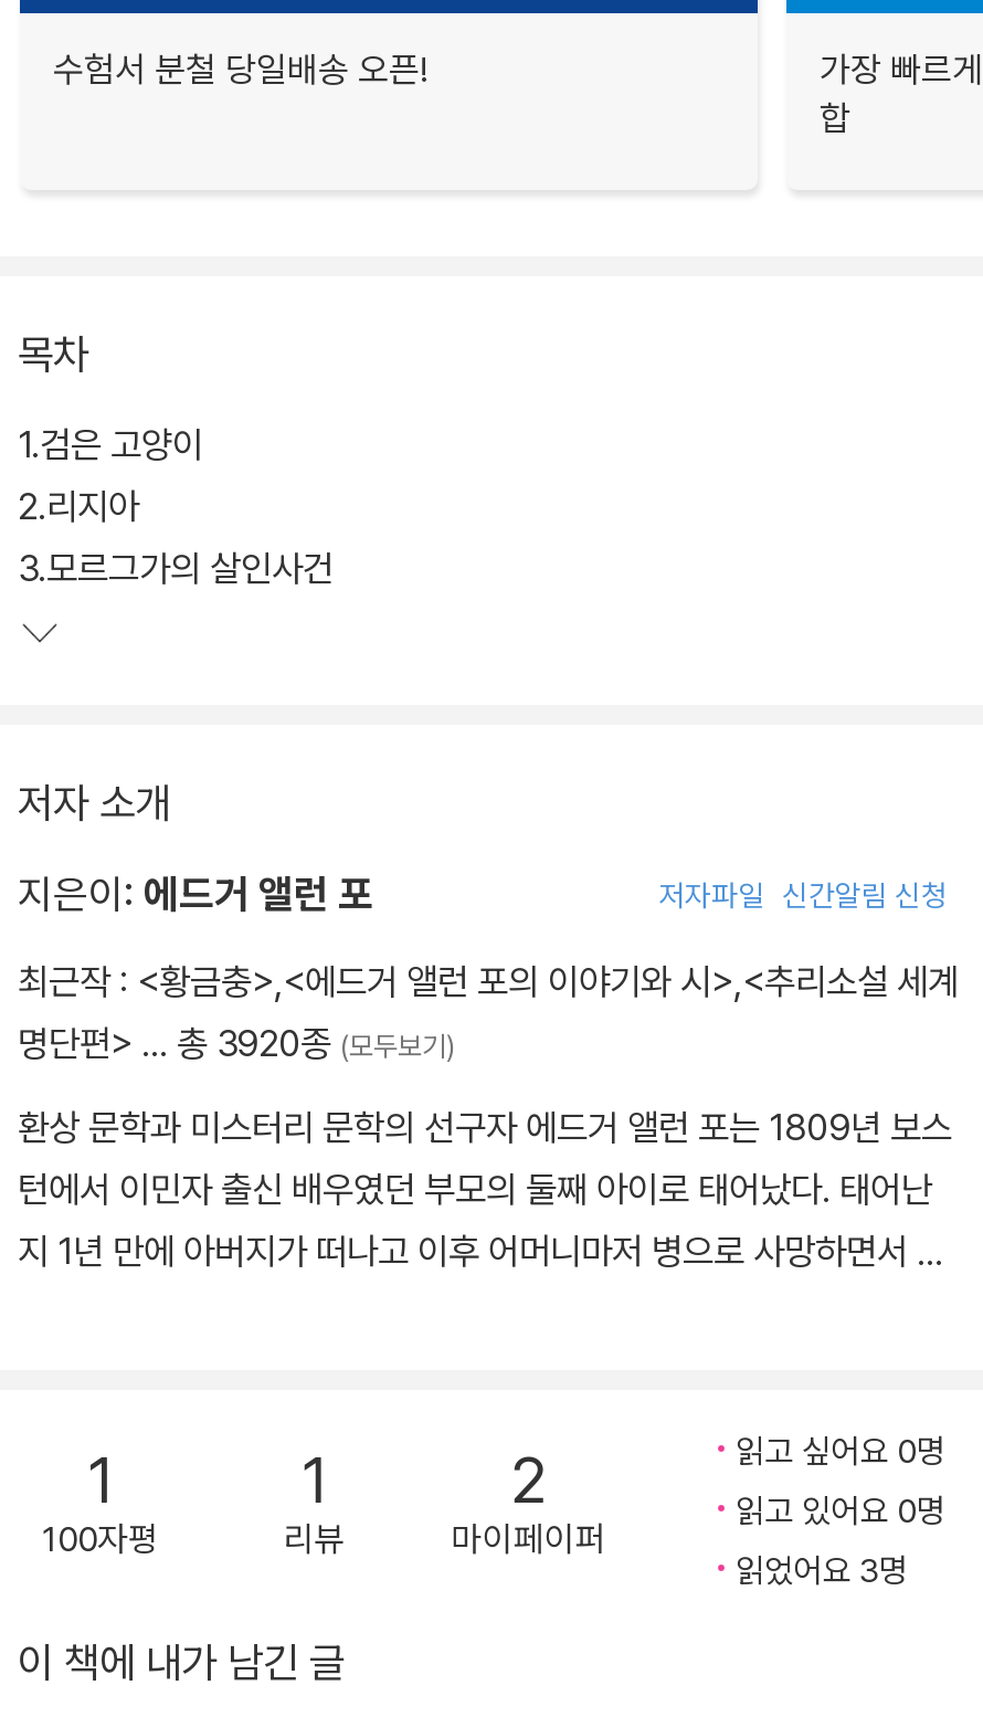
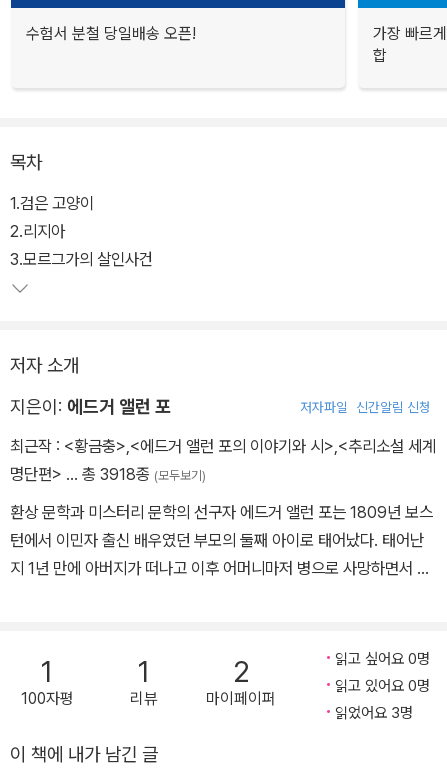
[18,1022,455,1066] 명단편> … 총 3920종 (모두보기) -> [10,464,206,484] 명단편> … 총 3918종 (모두보기)

